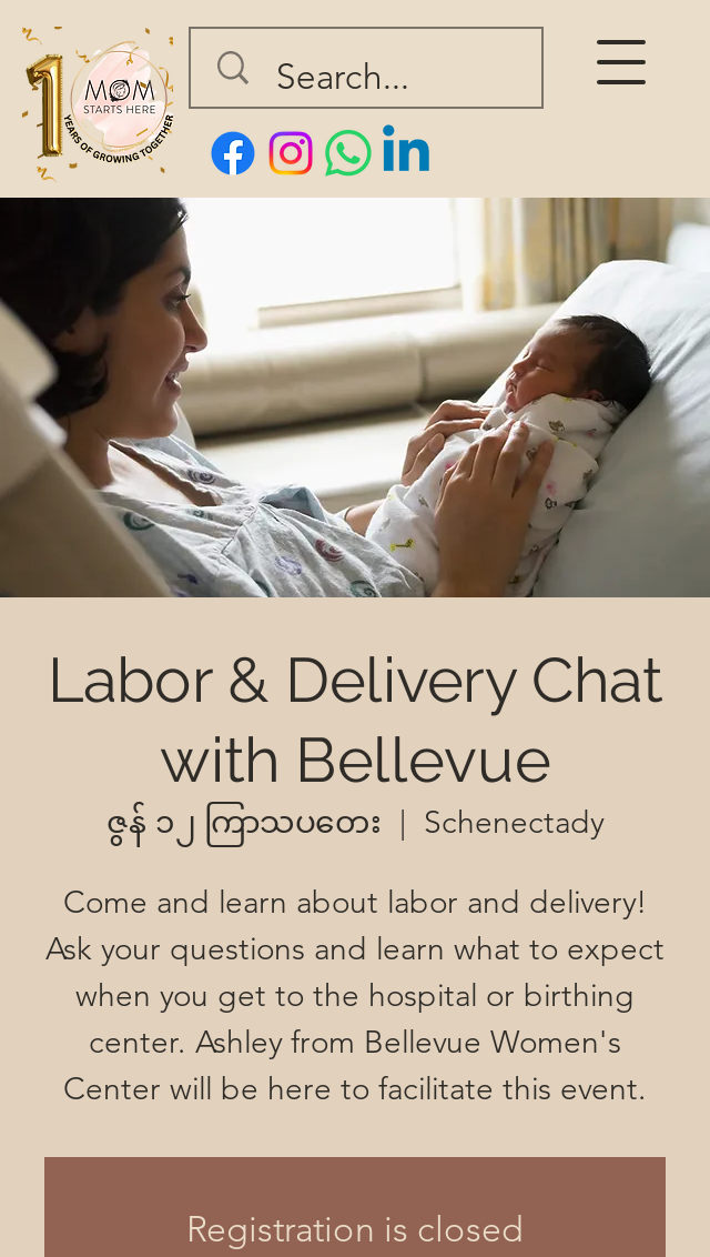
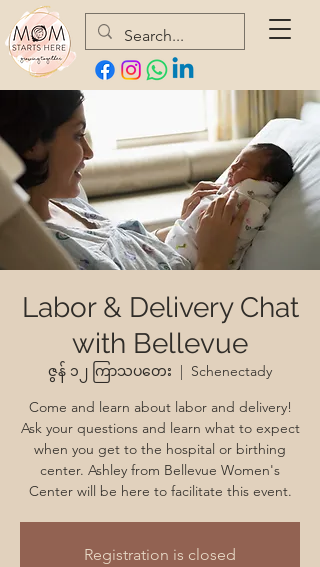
[20,24,175,182] [image] -> [6,6,78,81] [image]

